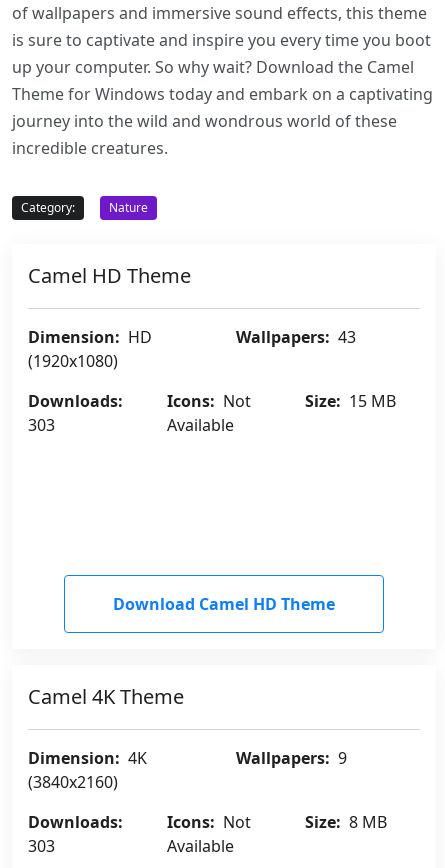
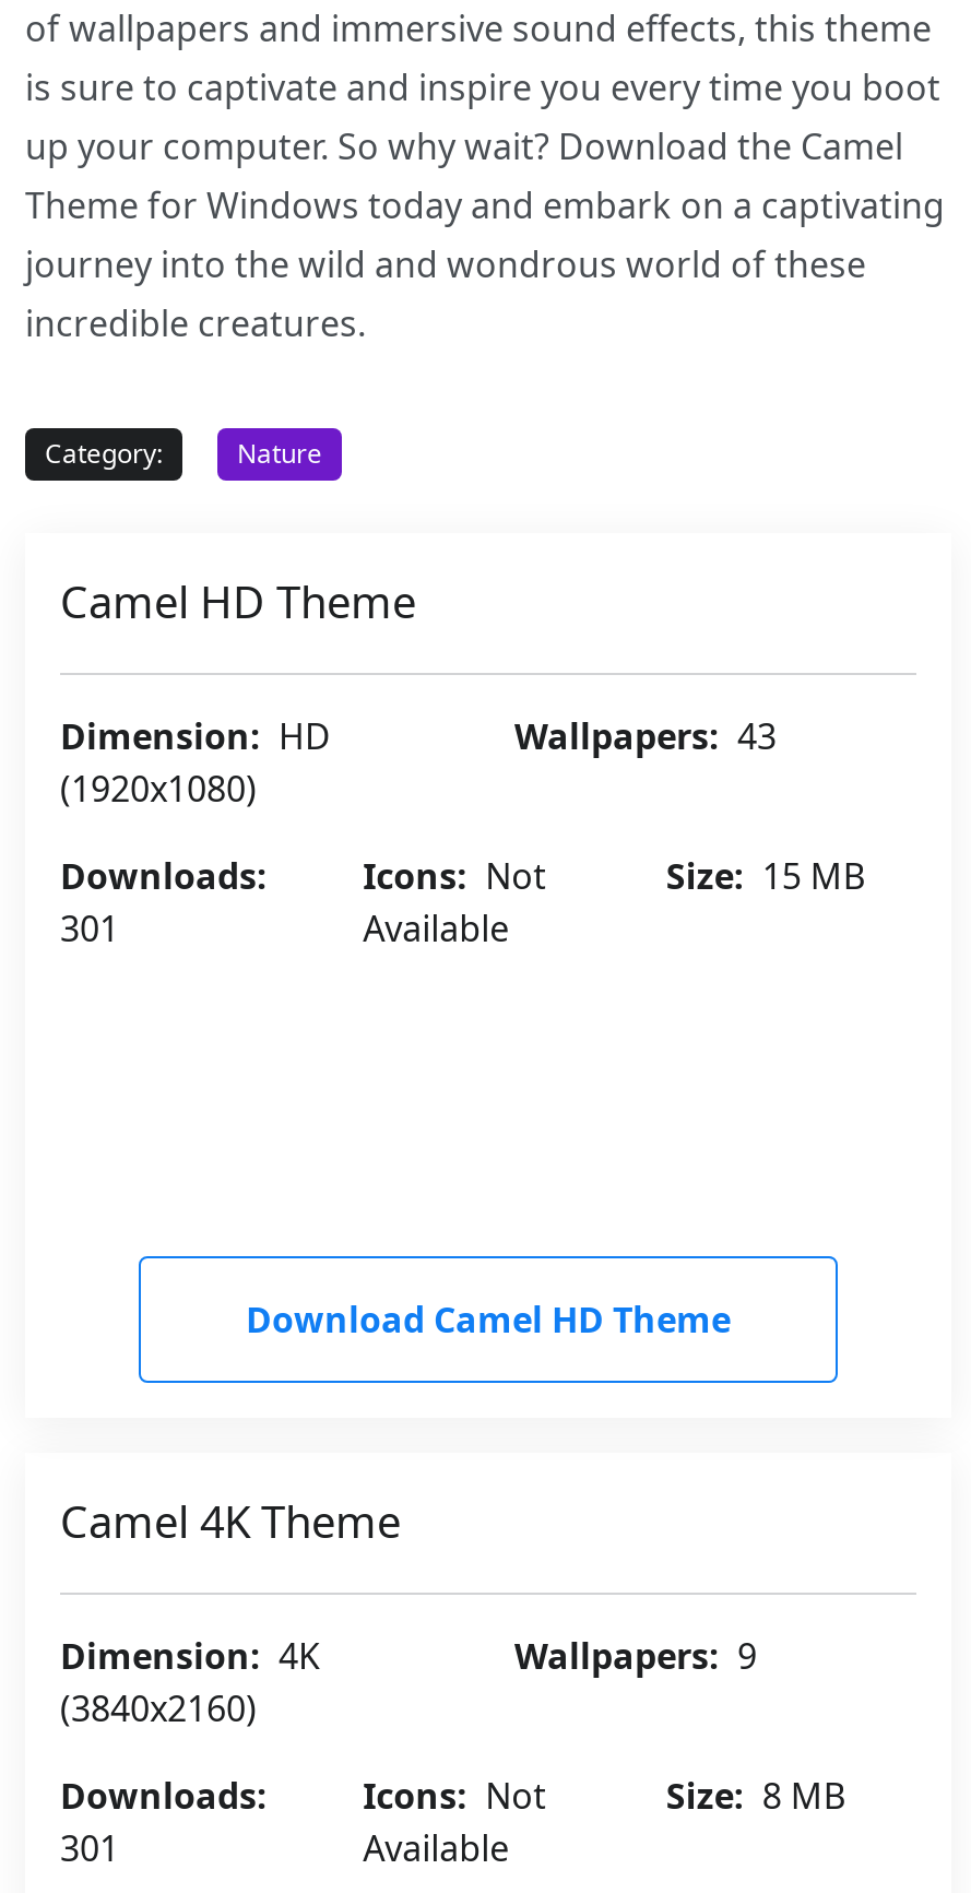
[28,414,55,436] 303 -> [60,905,119,953] 301
[28,835,55,857] 303 -> [60,1825,119,1873] 301

